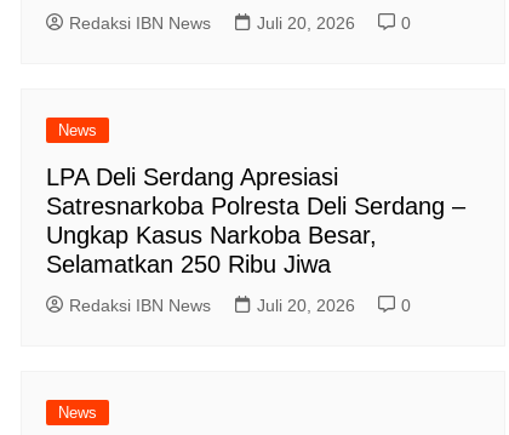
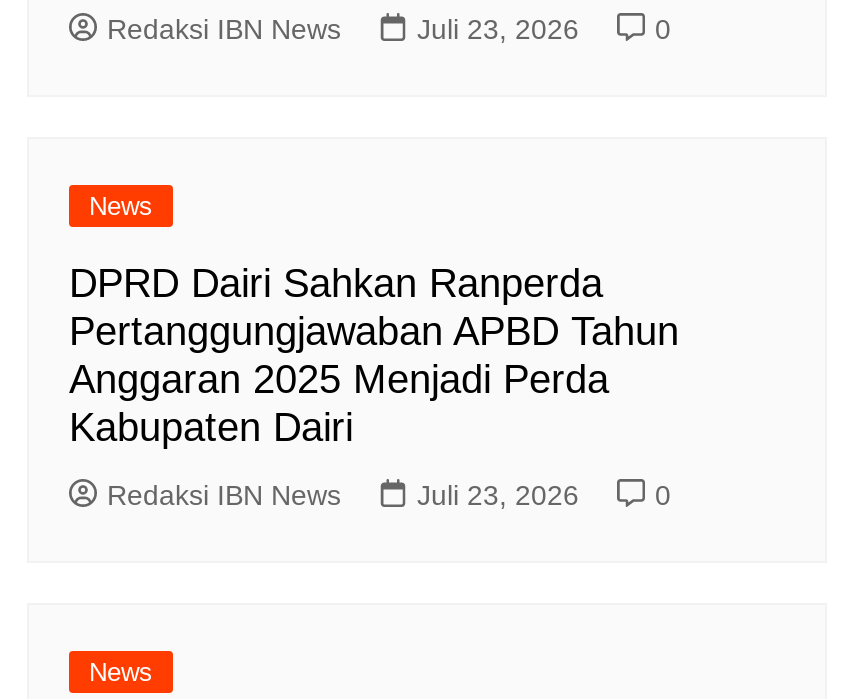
[257,13,355,32] Juli 20, 2026 -> [417,14,579,46] Juli 23, 2026
[46,163,465,277] LPA Deli Serdang Apresiasi | Satresnarkoba Polresta Deli Serdang – | Ungkap Kasus Narkoba Besar, | Selamatkan 250 Ribu Jiwa -> [69,262,679,450] DPRD Dairi Sahkan Ranperda | Pertanggungjawaban APBD Tahun | Anggaran 2025 Menjadi Perda | Kabupaten Dairi
[257,295,355,314] Juli 20, 2026 -> [417,480,579,512] Juli 23, 2026

